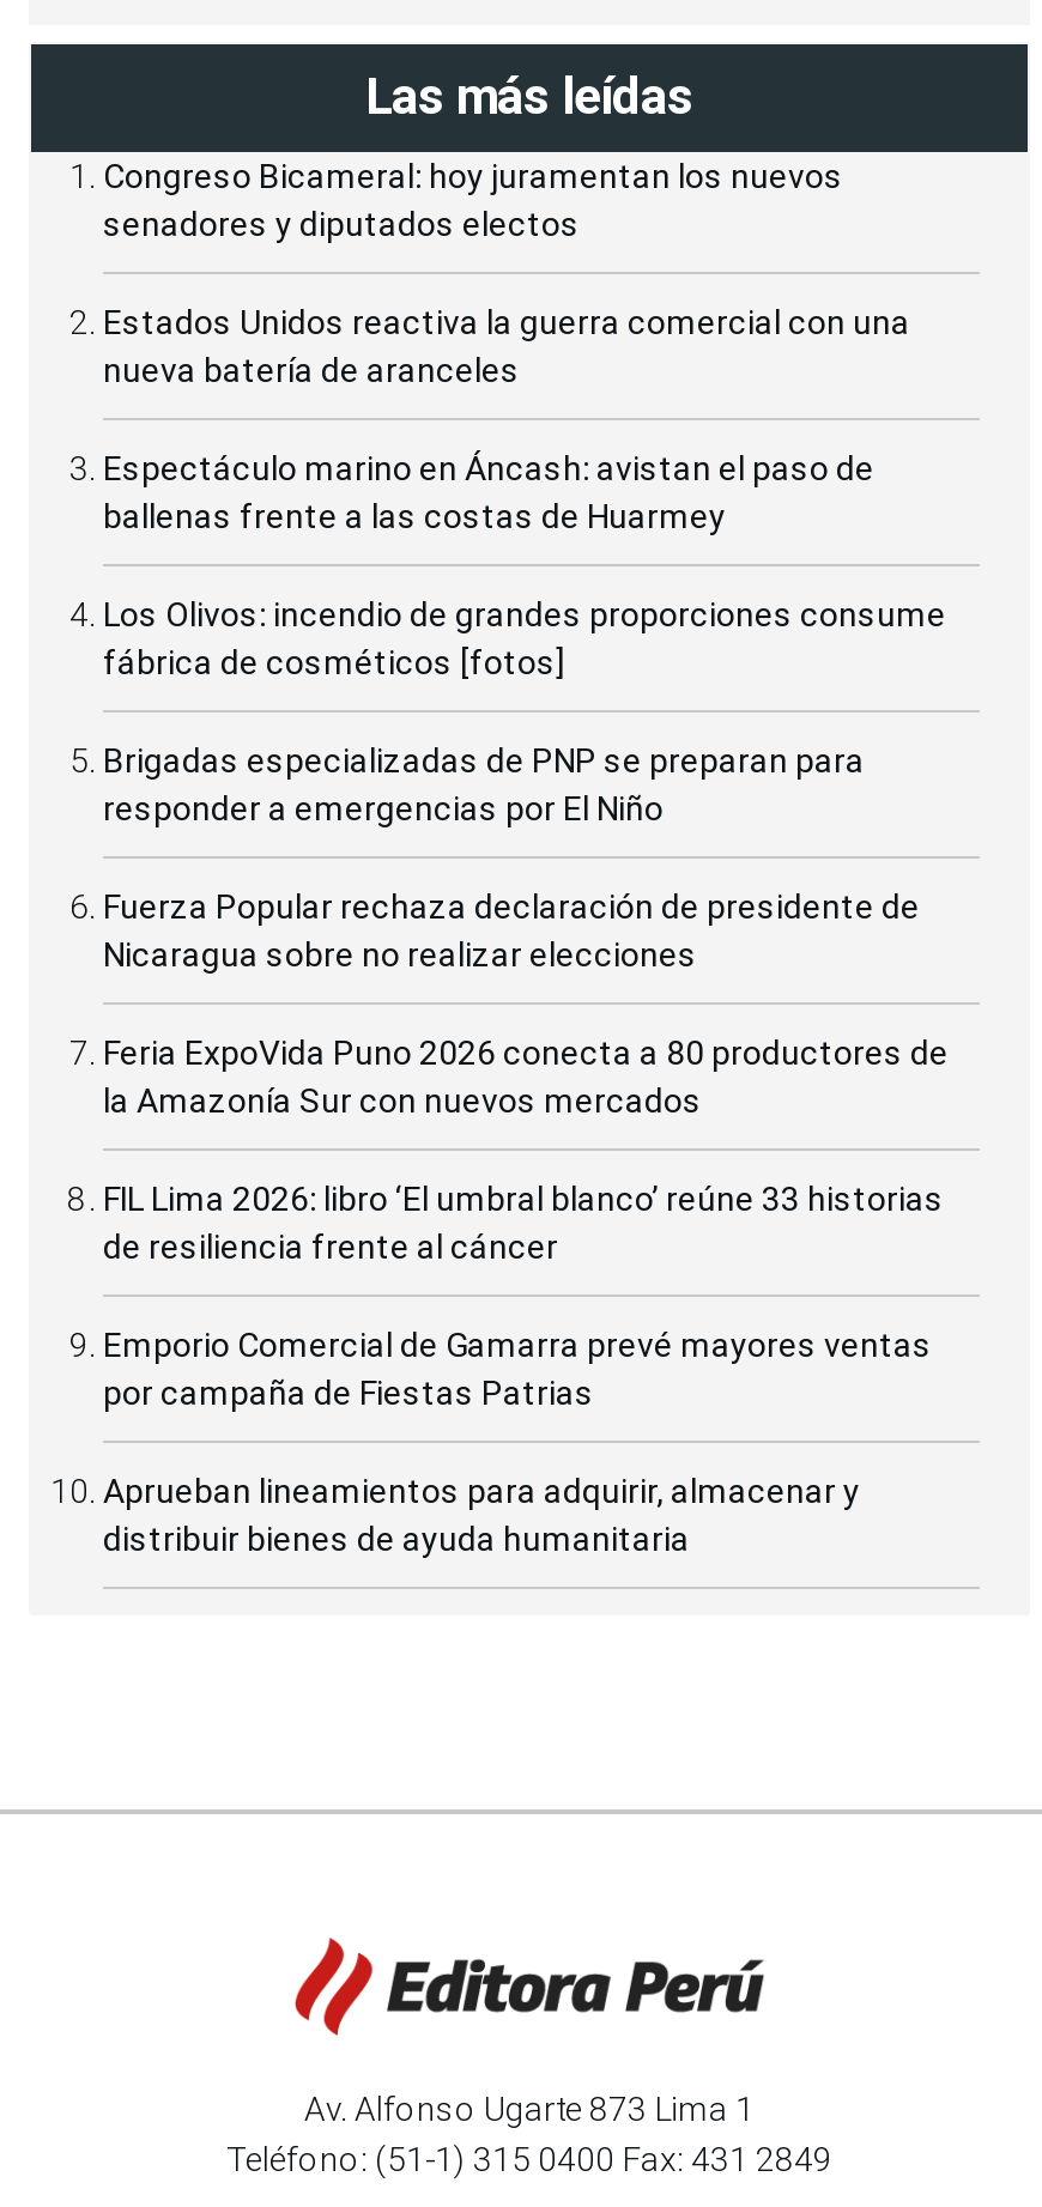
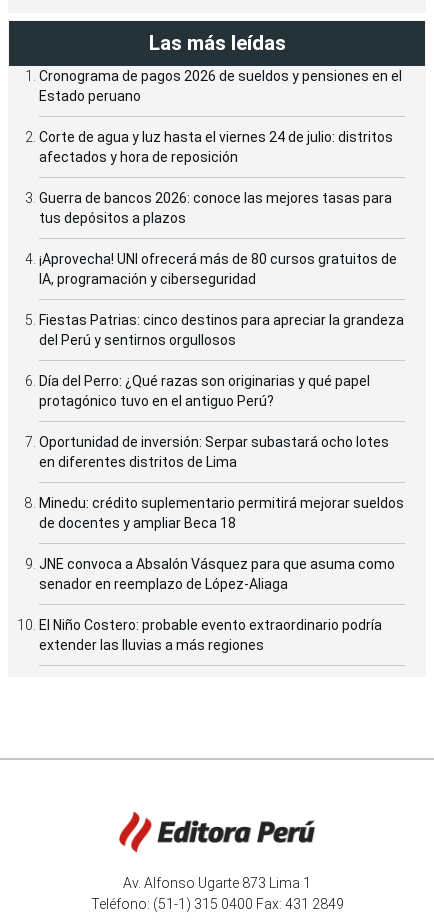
[103,156,843,242] Congreso Bicameral: hoy juramentan los nuevos | senadores y diputados electos -> [39,67,402,103] Cronograma de pagos 2026 de sueldos y pensiones en el | Estado peruano
[103,302,910,388] Estados Unidos reactiva la guerra comercial con una | nueva batería de aranceles -> [39,128,393,164] Corte de agua y luz hasta el viernes 24 de julio: distritos | afectados y hora de reposición
[103,448,874,534] Espectáculo marino en Áncash: avistan el paso de | ballenas frente a las costas de Huarmey -> [39,189,392,225] Guerra de bancos 2026: conoce las mejores tasas para | tus depósitos a plazos
[103,594,946,680] Los Olivos: incendio de grandes proporciones consume | fábrica de cosméticos [fotos] -> [39,250,397,286] ¡Aprovecha! UNI ofrecerá más de 80 cursos gratuitos de | IA, programación y ciberseguridad
[103,740,865,826] Brigadas especializadas de PNP se preparan para | responder a emergencias por El Niño -> [39,311,404,347] Fiestas Patrias: cinco destinos para apreciar la grandeza | del Perú y sentirnos orgullosos
[103,886,920,972] Fuerza Popular rechaza declaración de presidente de | Nicaragua sobre no realizar elecciones -> [39,372,370,408] Día del Perro: ¿Qué razas son originarias y qué papel | protagónico tuvo en el antiguo Perú?
[103,1032,949,1118] Feria ExpoVida Puno 2026 conecta a 80 productores de | la Amazonía Sur con nuevos mercados -> [39,433,389,469] Oportunidad de inversión: Serpar subastará ocho lotes | en diferentes distritos de Lima
[103,1178,944,1265] FIL Lima 2026: libro ‘El umbral blanco’ reúne 33 historias | de resiliencia frente al cáncer -> [39,494,404,530] Minedu: crédito suplementario permitirá mejorar sueldos | de docentes y ampliar Beca 18
[103,1324,932,1411] Emporio Comercial de Gamarra prevé mayores ventas | por campaña de Fiestas Patrias -> [39,555,395,591] JNE convoca a Absalón Vásquez para que asuma como | senador en reemplazo de López-Aliaga
[103,1471,860,1557] Aprueban lineamientos para adquirir, almacenar y | distribuir bienes de ayuda humanitaria -> [39,616,382,652] El Niño Costero: probable evento extraordinario podría | extender las lluvias a más regiones

